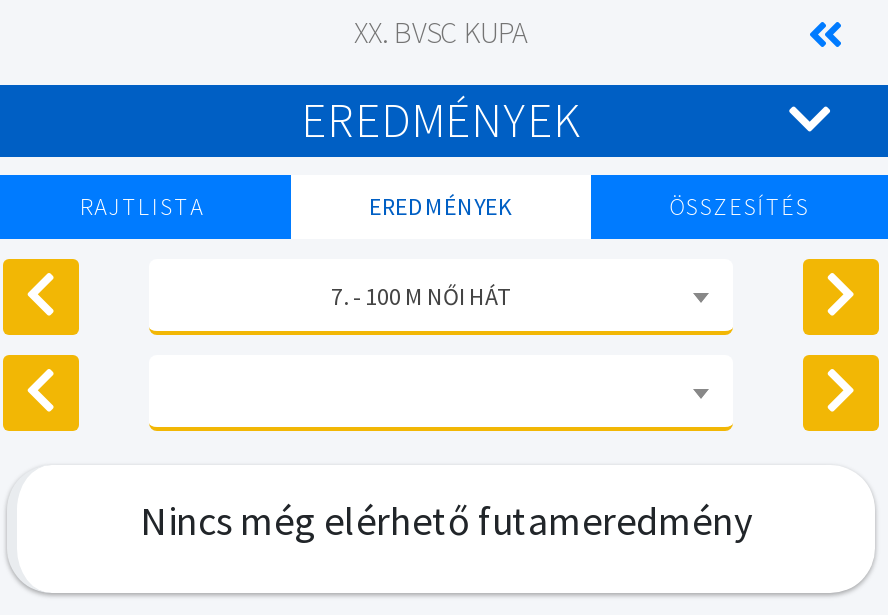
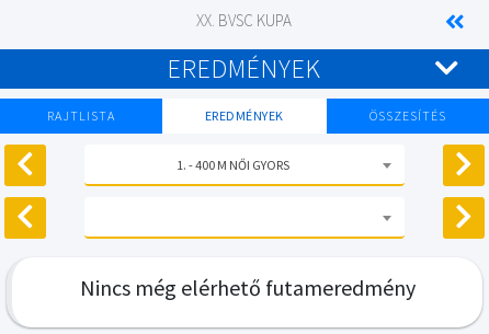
[331,280,511,310] 7. - 100 M NŐI HÁT -> [177,156,290,172] 1. - 400 M NŐI GYORS

